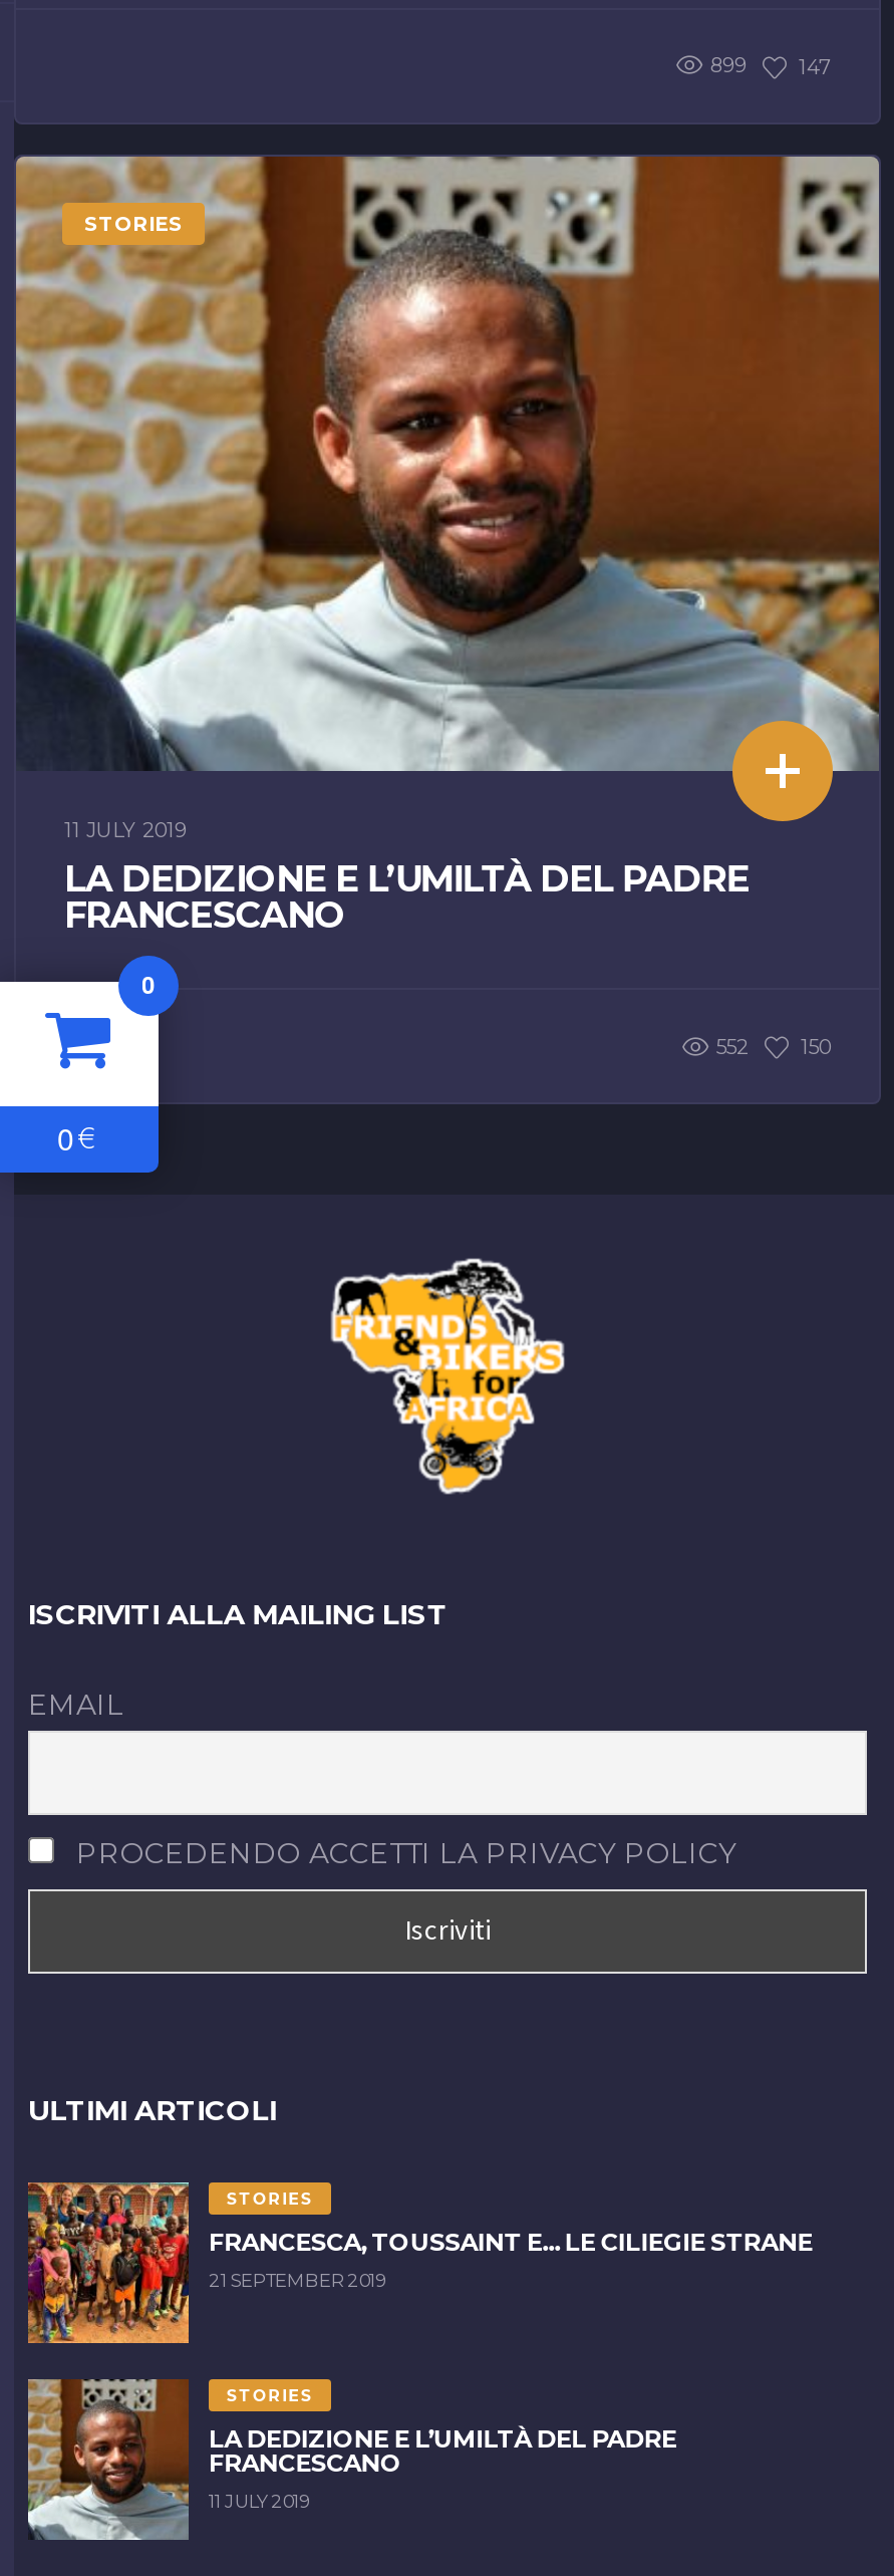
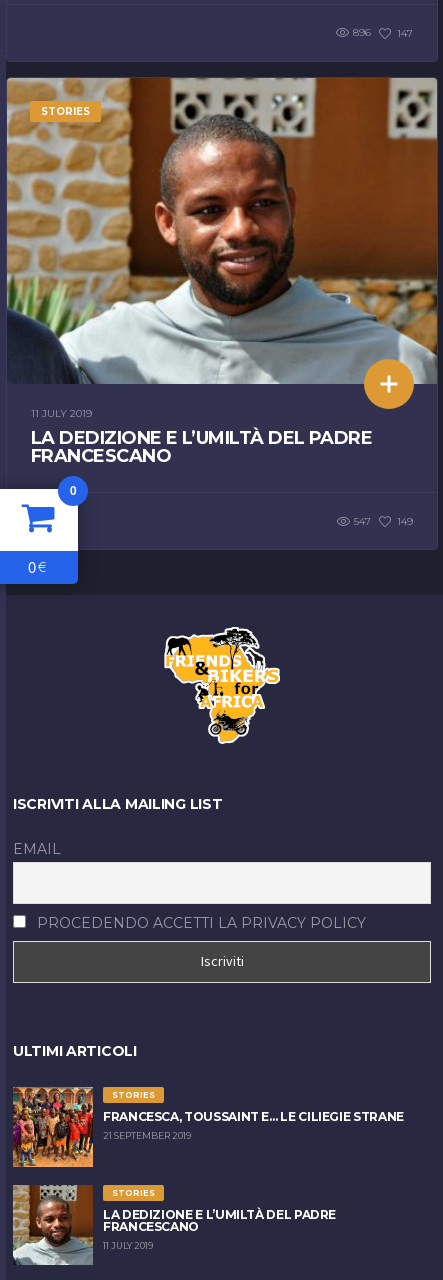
[710,53,747,80] 899 -> [353,27,371,40] 896
[716,1033,749,1060] 552 -> [354,515,371,528] 547
[801,1034,831,1060] 150 -> [397,515,413,528] 149

